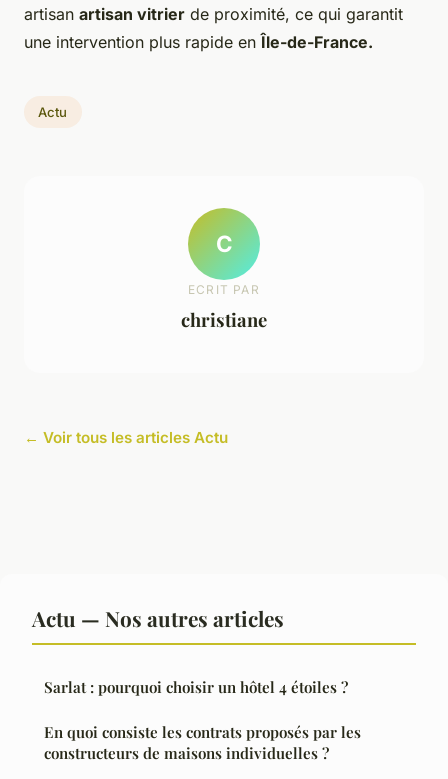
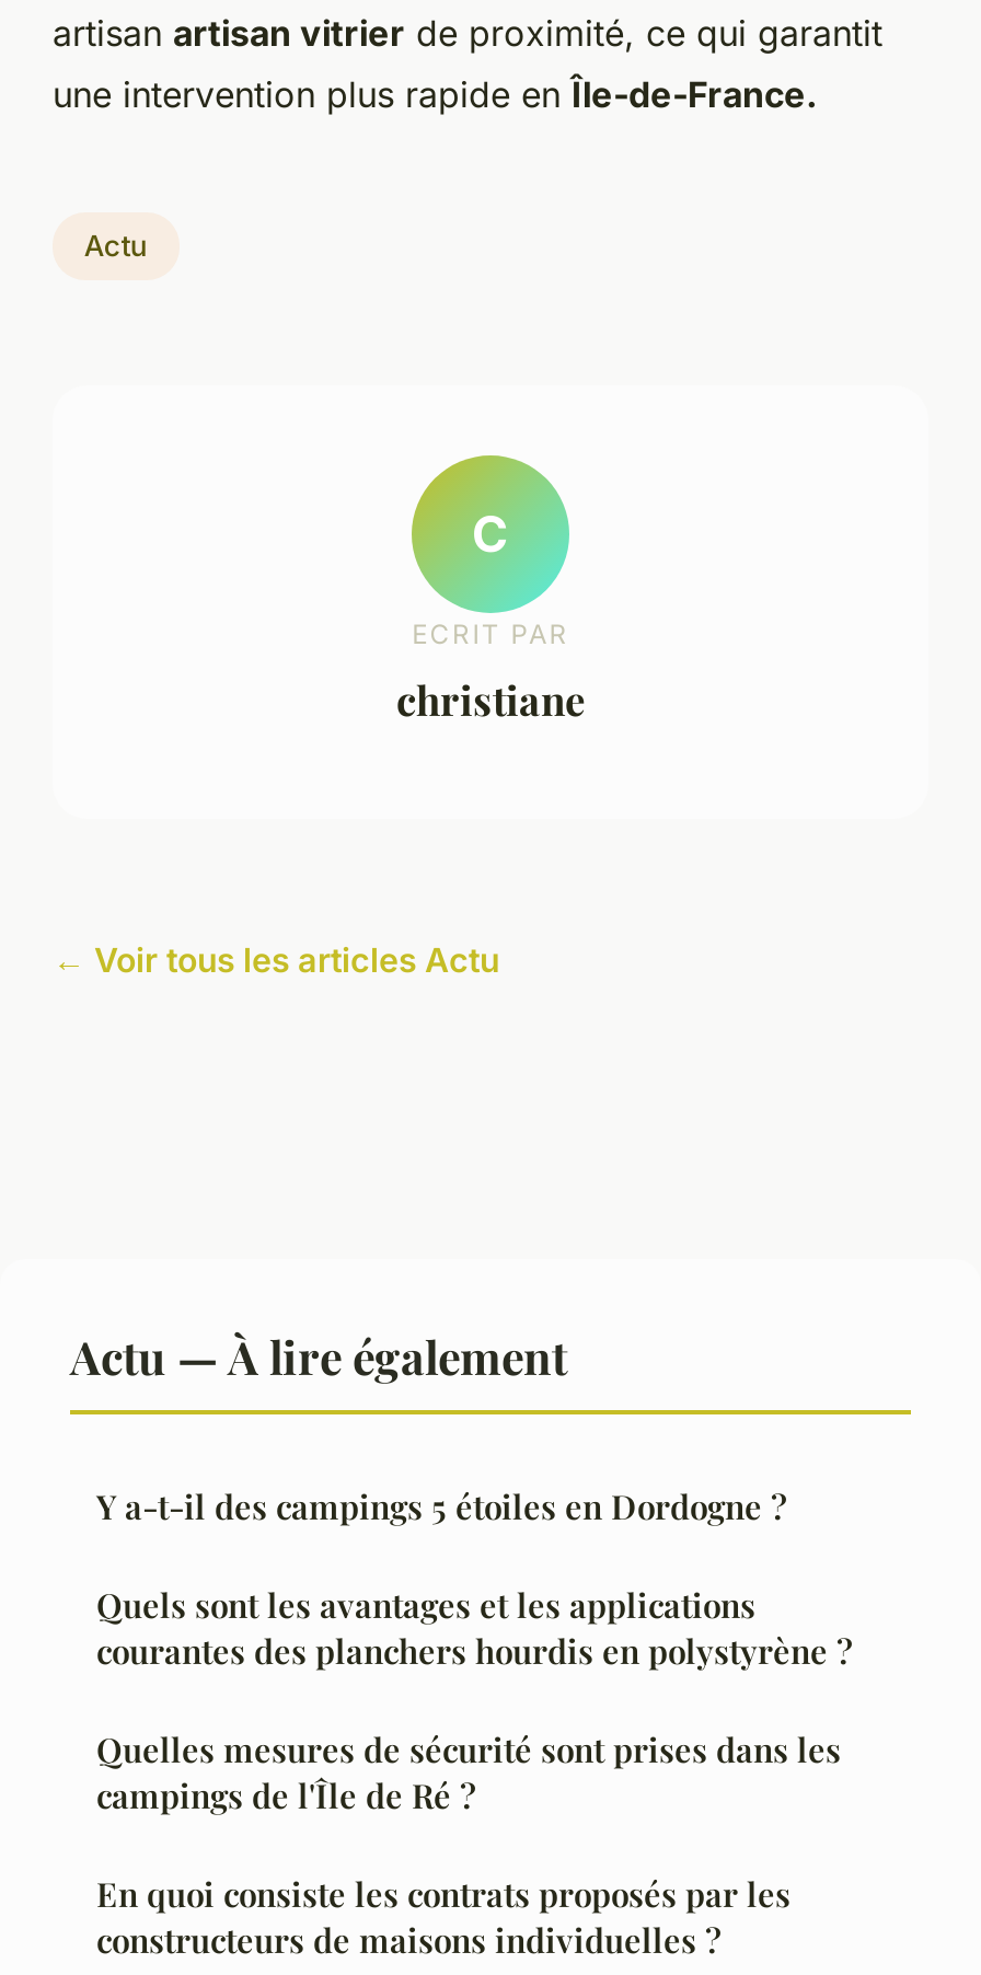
[32,604,348,697] Actu — Nos autres articles | Sarlat : pourquoi choisir un hôtel 4 étoiles ? -> [70,1323,852,1816] Actu — À lire également | Y a-t-il des campings 5 étoiles en Dordogne ? | Quels sont les avantages et les applications | courantes des planchers hourdis en polystyrène ? | Quelles mesures de sécurité sont prises dans les | campings de l'Île de Ré ?

